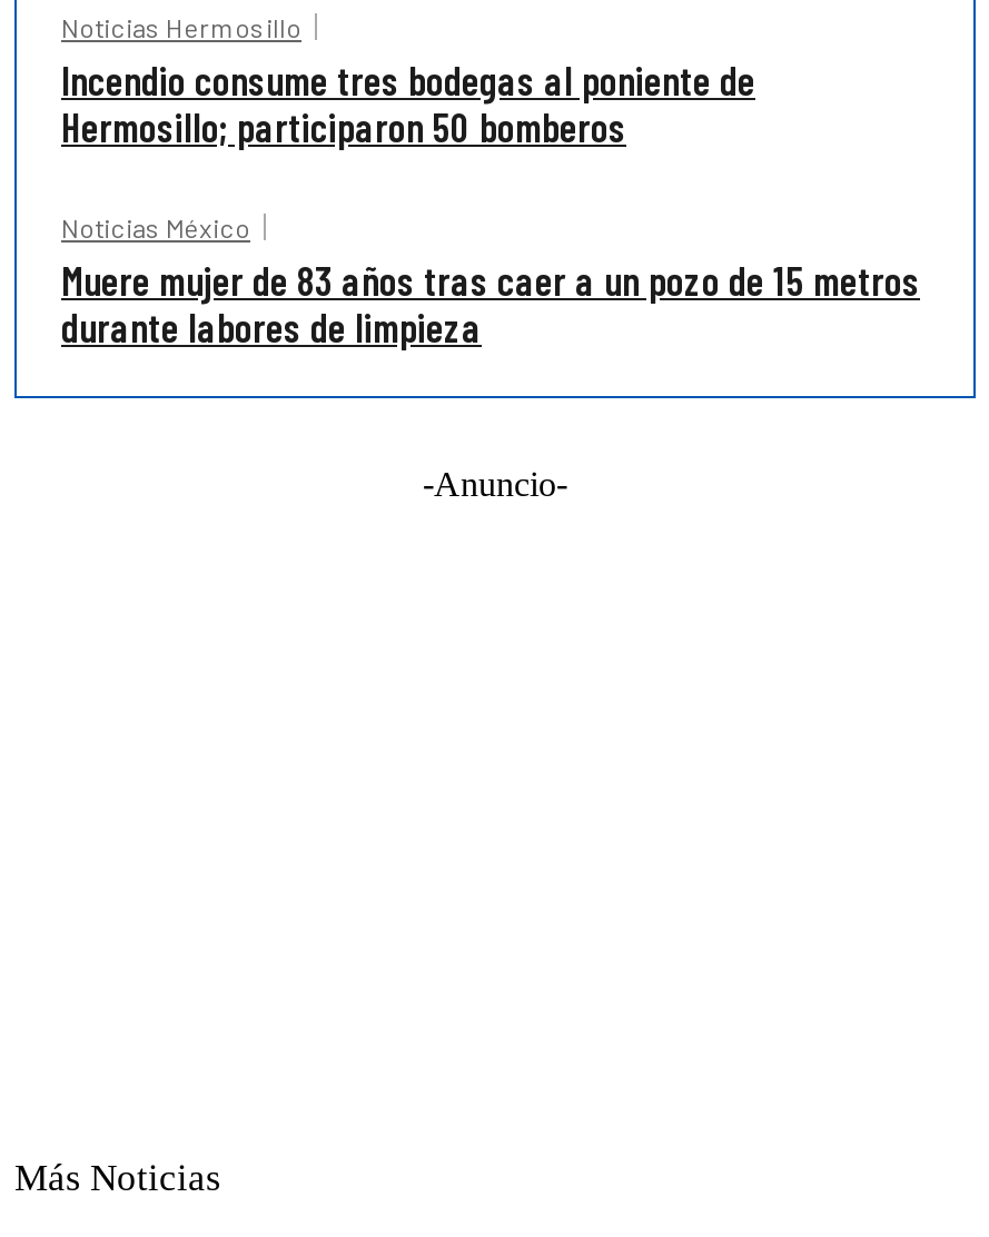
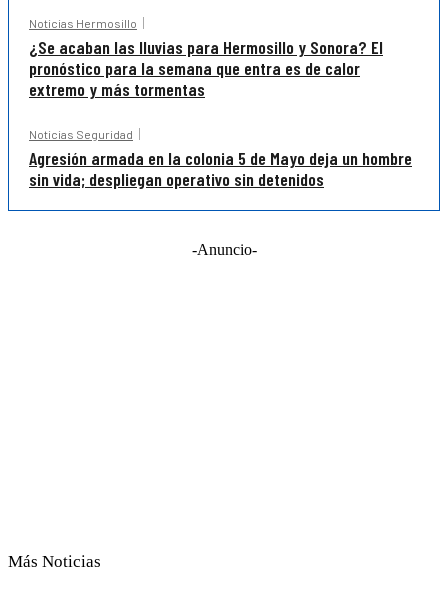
[61,56,755,152] Incendio consume tres bodegas al poniente de | Hermosillo; participaron 50 bomberos -> [29,36,383,100] ¿Se acaban las lluvias para Hermosillo y Sonora? El | pronóstico para la semana que entra es de calor | extremo y más tormentas
[61,212,920,352] Noticias México | Muere mujer de 83 años tras caer a un pozo de 15 metros | durante labores de limpieza -> [29,127,412,190] Noticias Seguridad | Agresión armada en la colonia 5 de Mayo deja un hombre | sin vida; despliegan operativo sin detenidos

